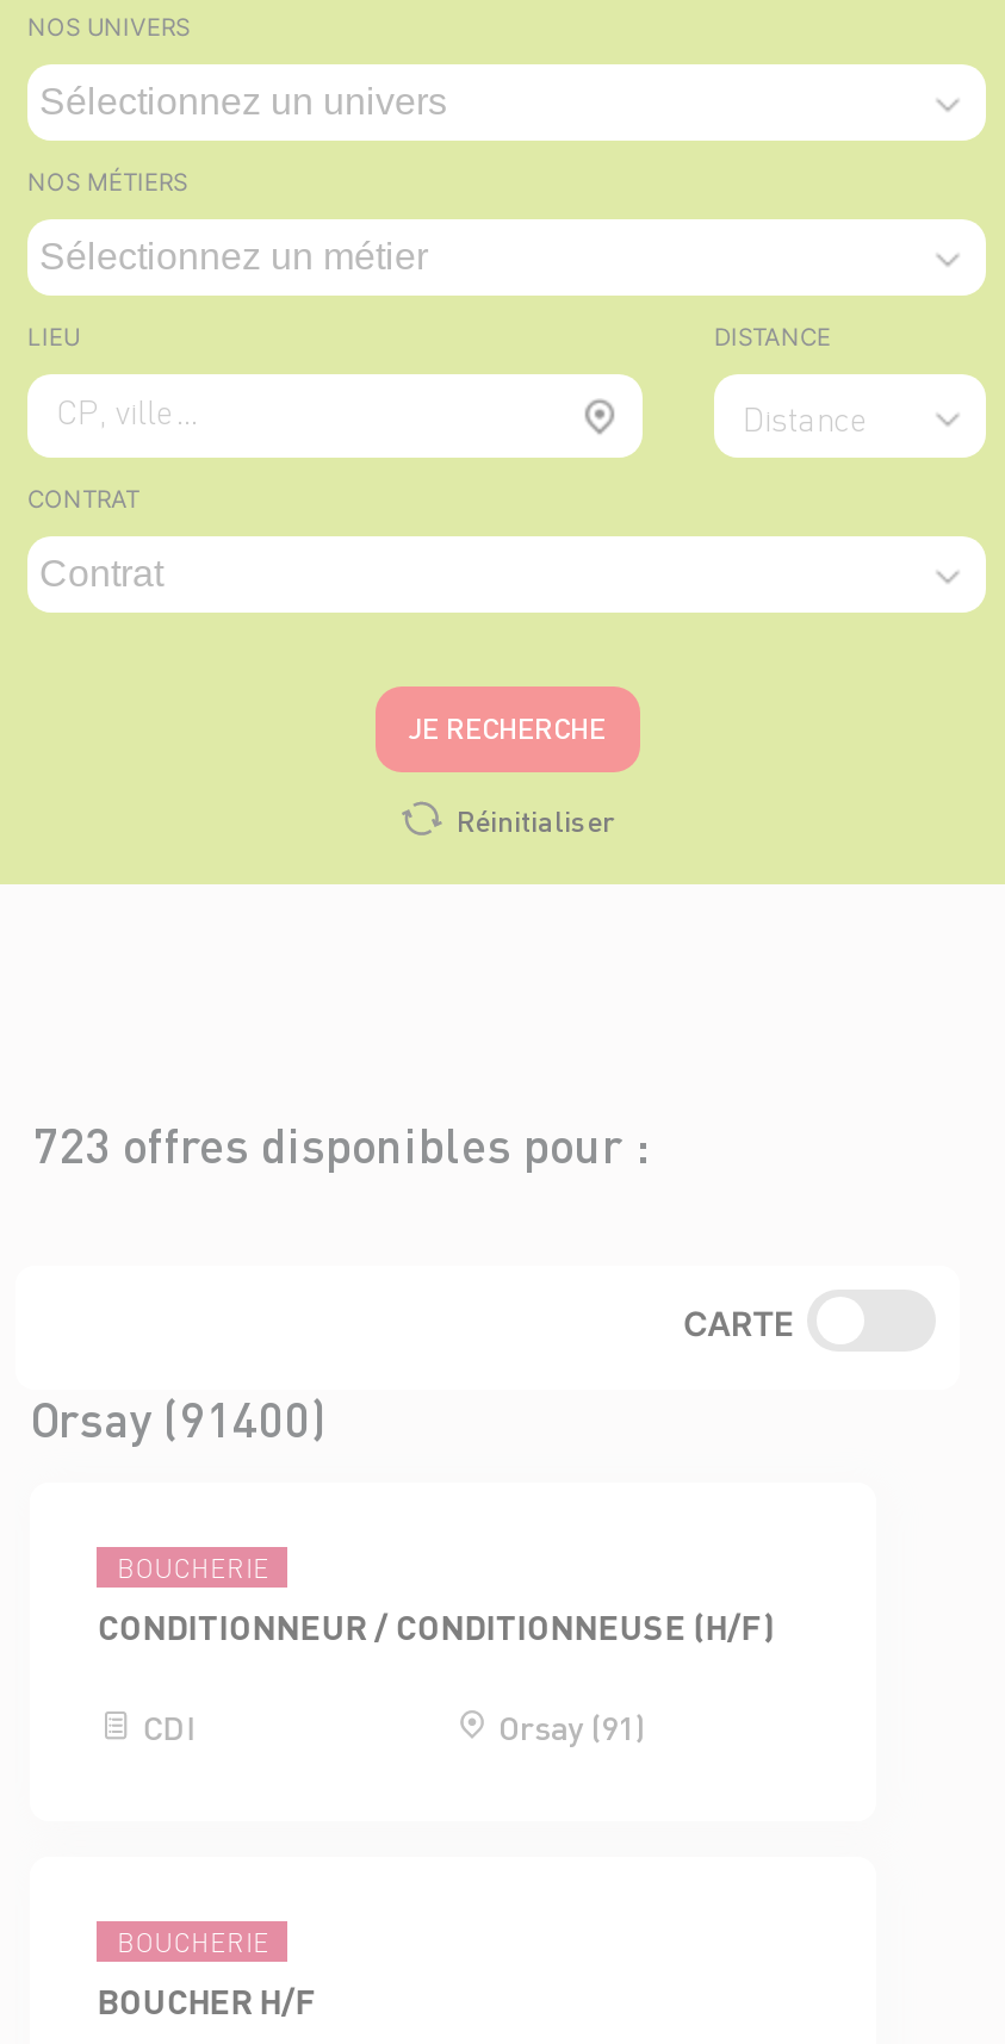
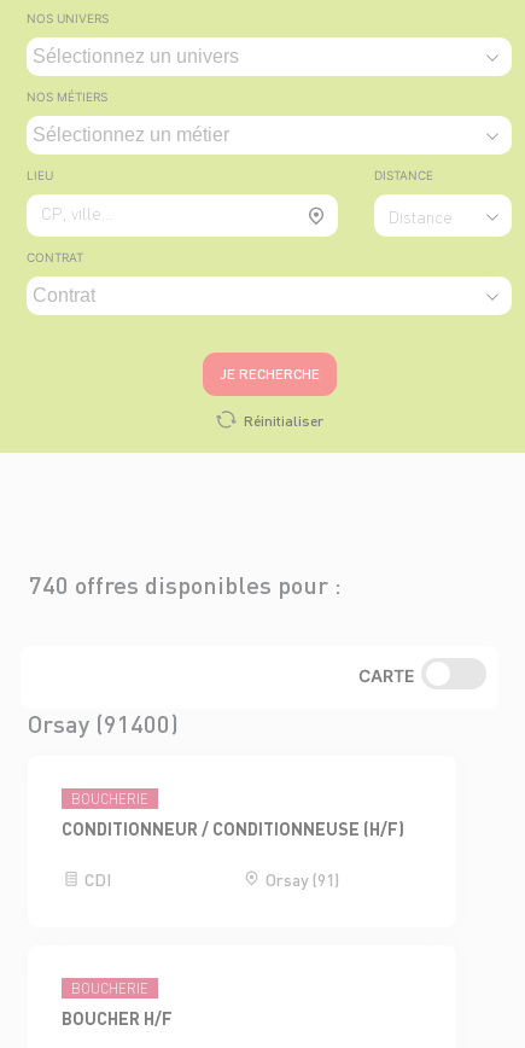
[32,1113,650,1175] 723 offres disponibles pour : -> [29,569,342,600] 740 offres disponibles pour :

